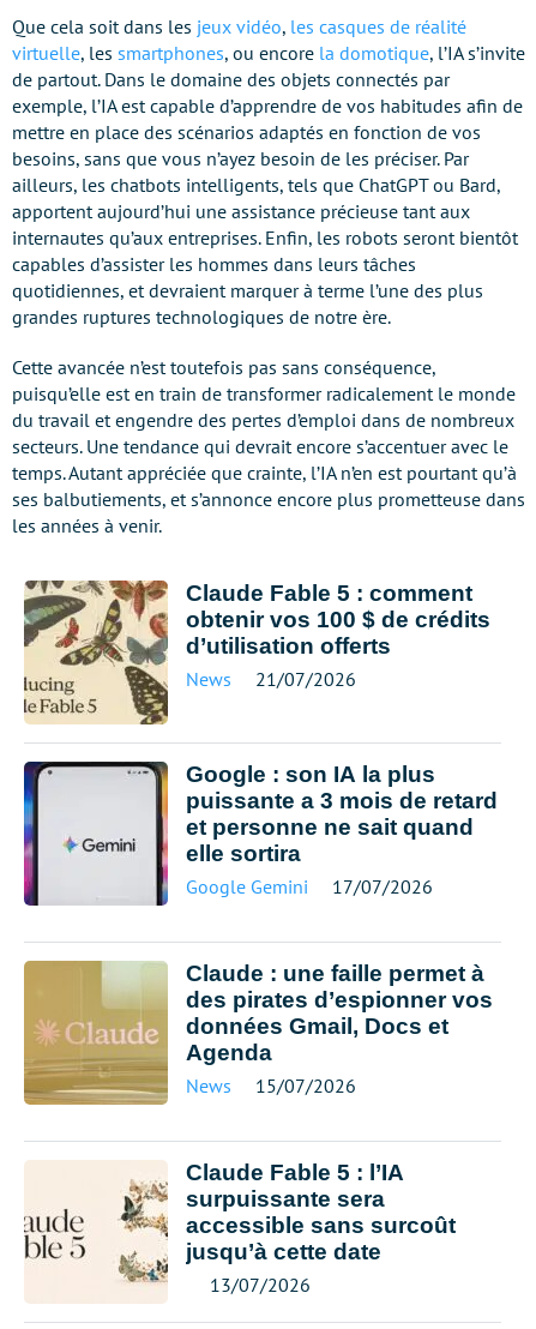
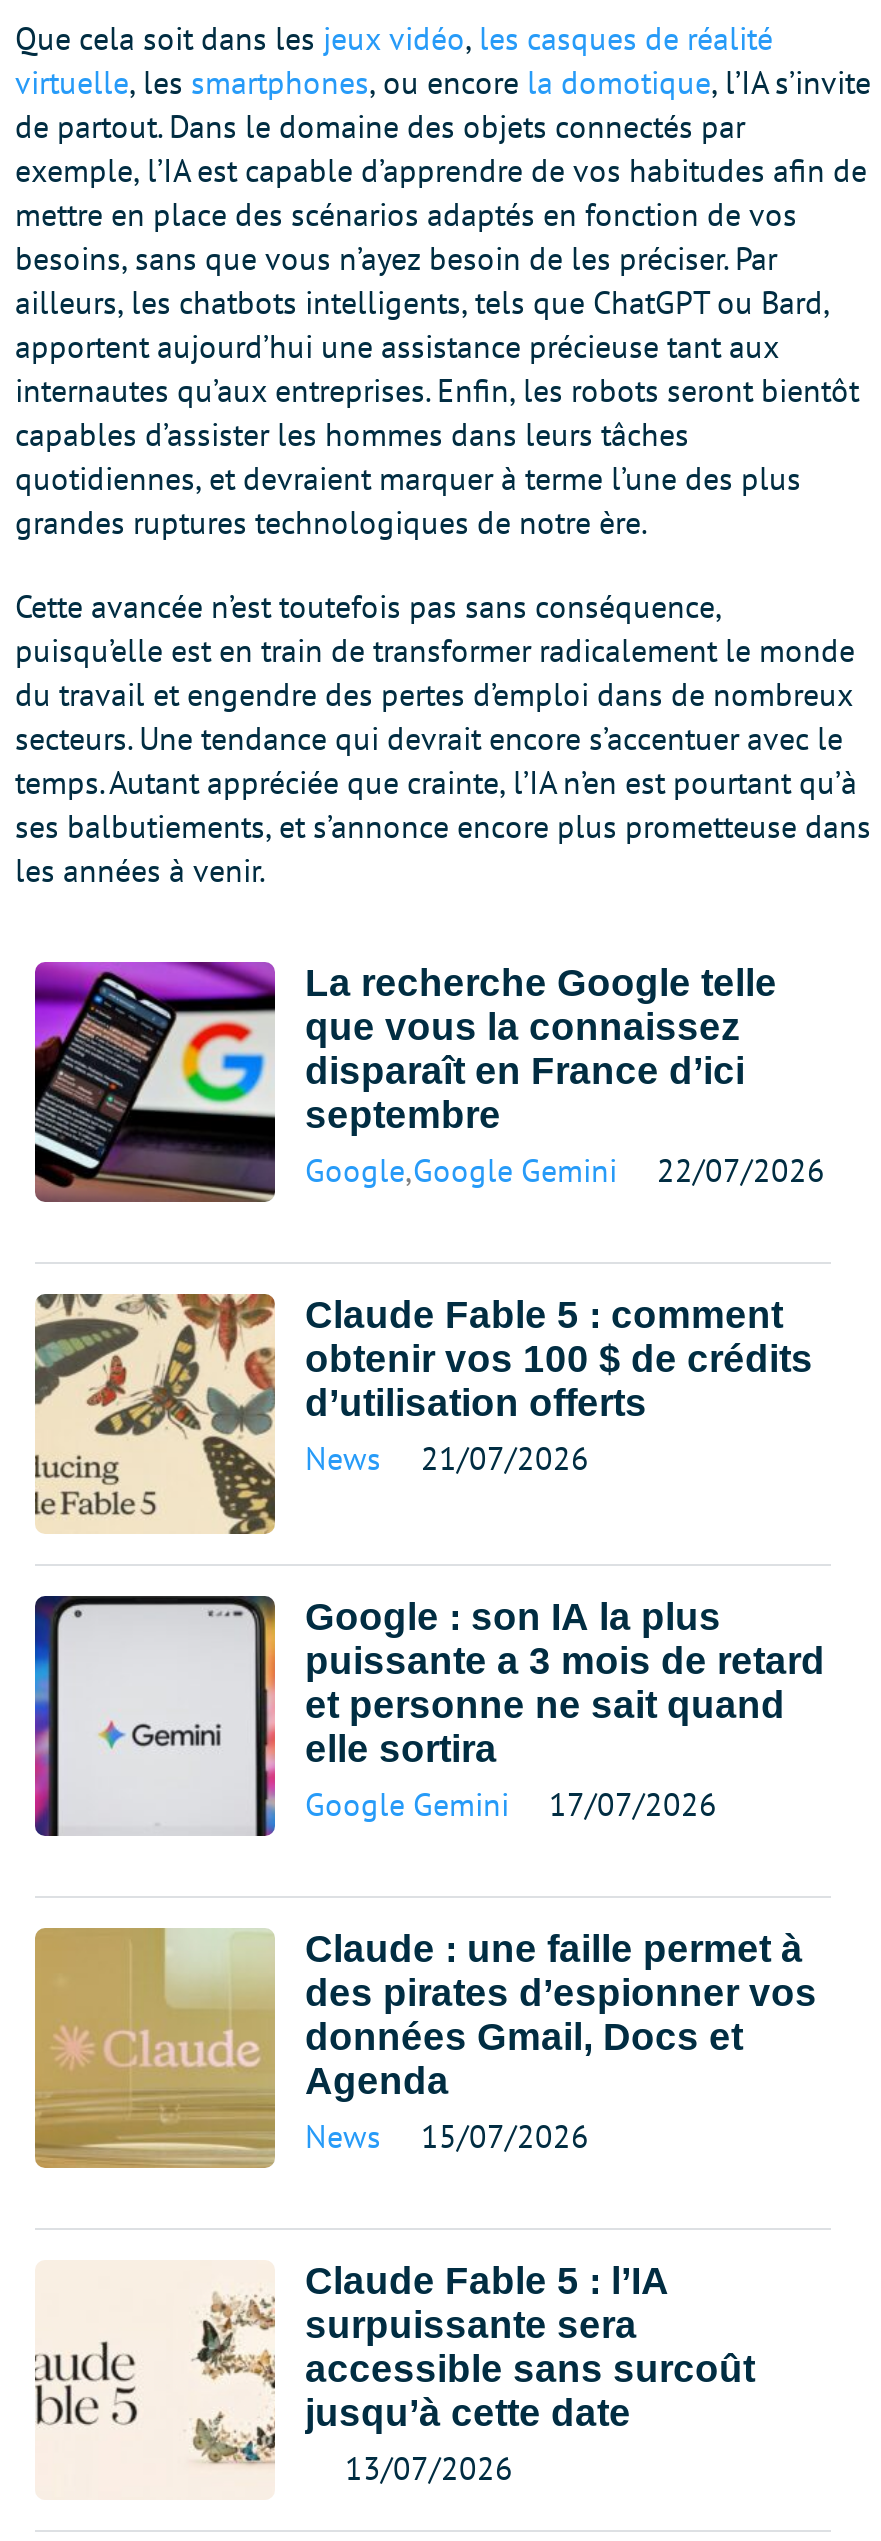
none -> [33,960,825,1204] [image] | La recherche Google telle | que vous la connaissez | disparaît en France d’ici | septembre | Google,Google Gemini | 22/07/2026

